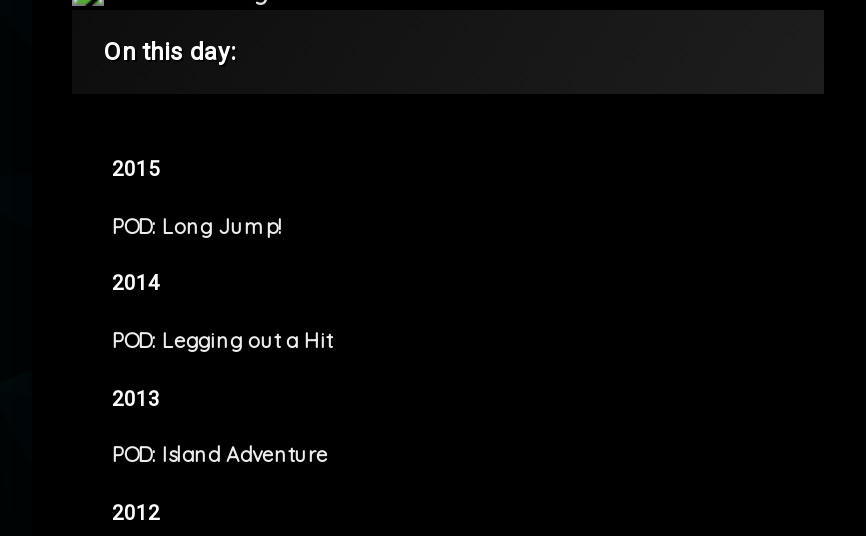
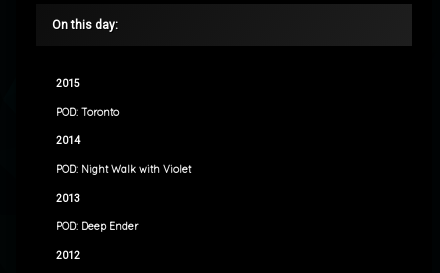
[112,213,280,239] POD: Long Jump! -> [56,106,119,119] POD: Toronto
[112,328,332,354] POD: Legging out a Hit -> [56,163,191,176] POD: Night Walk with Violet
[112,443,328,469] POD: Island Adventure -> [56,220,138,233] POD: Deep Ender

